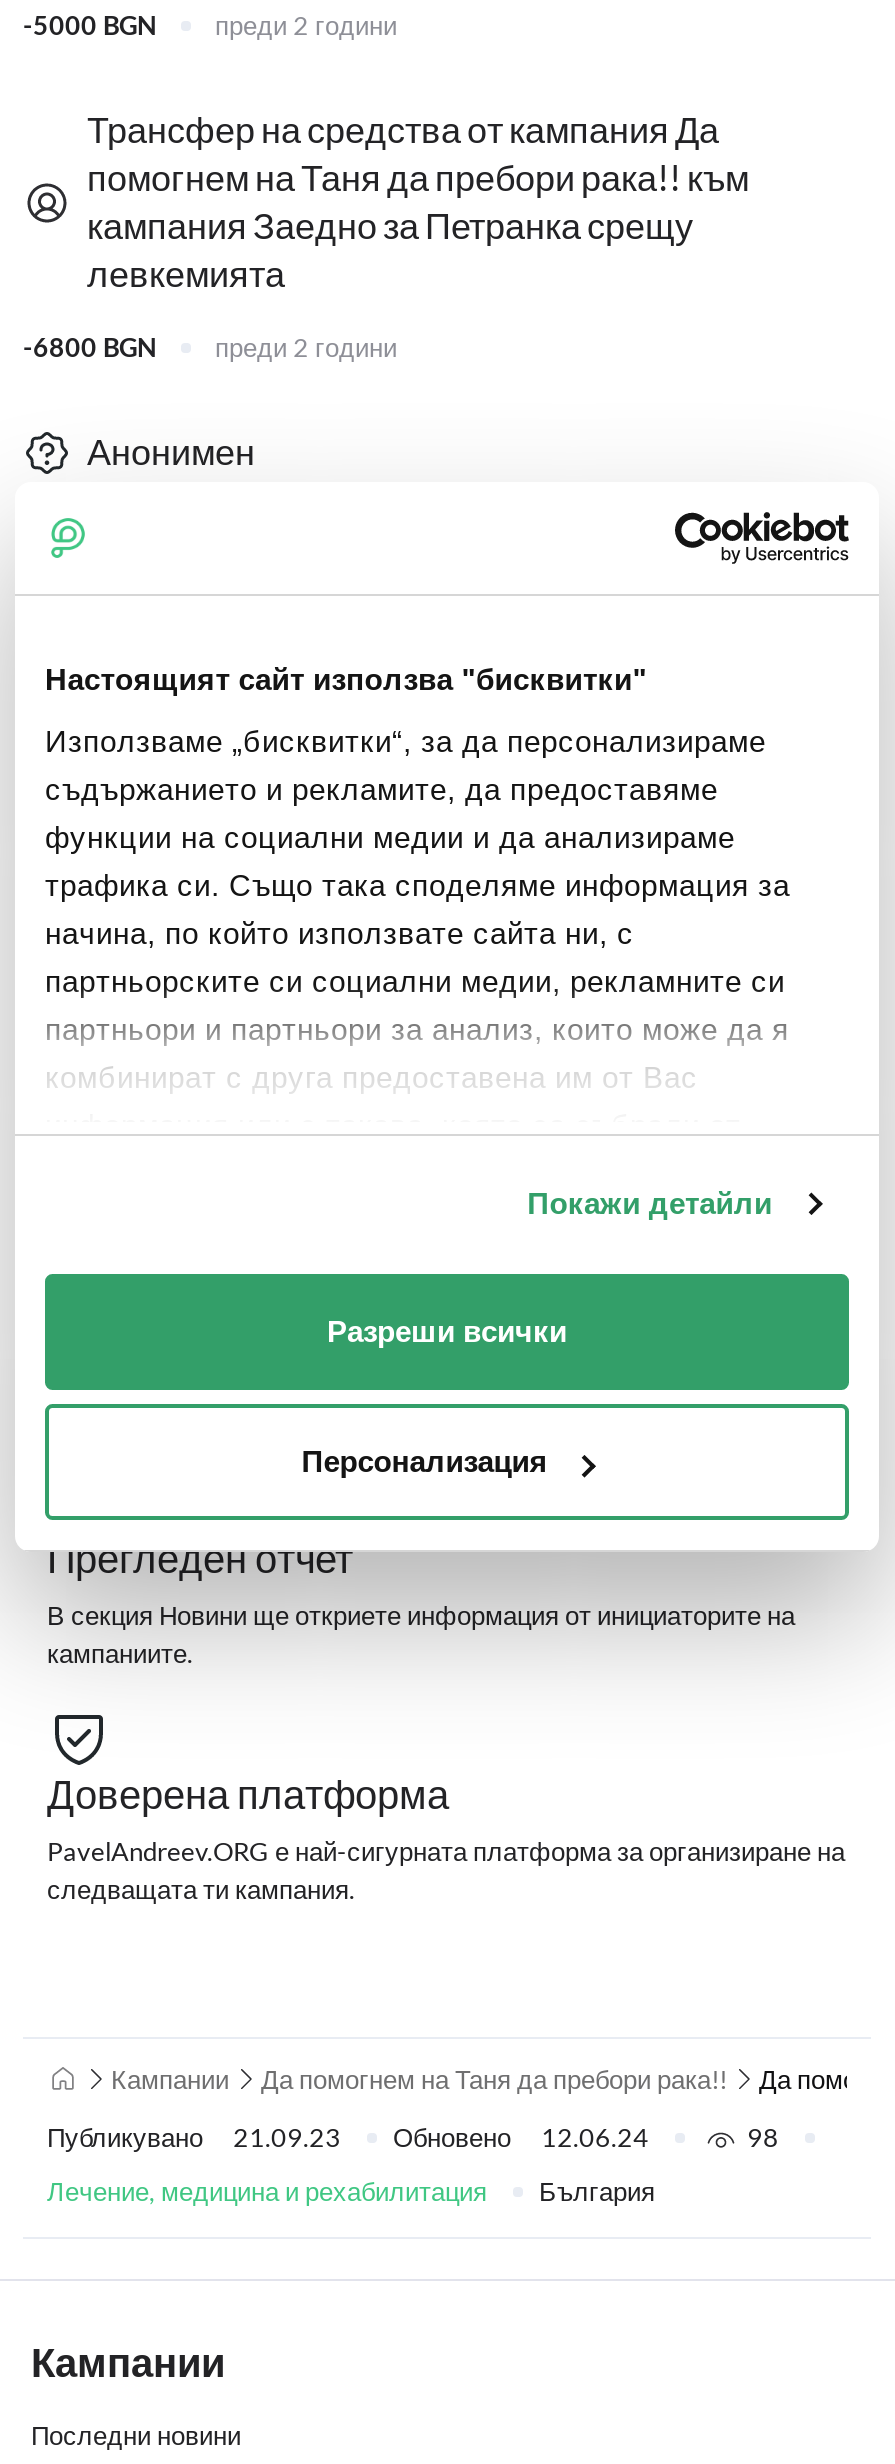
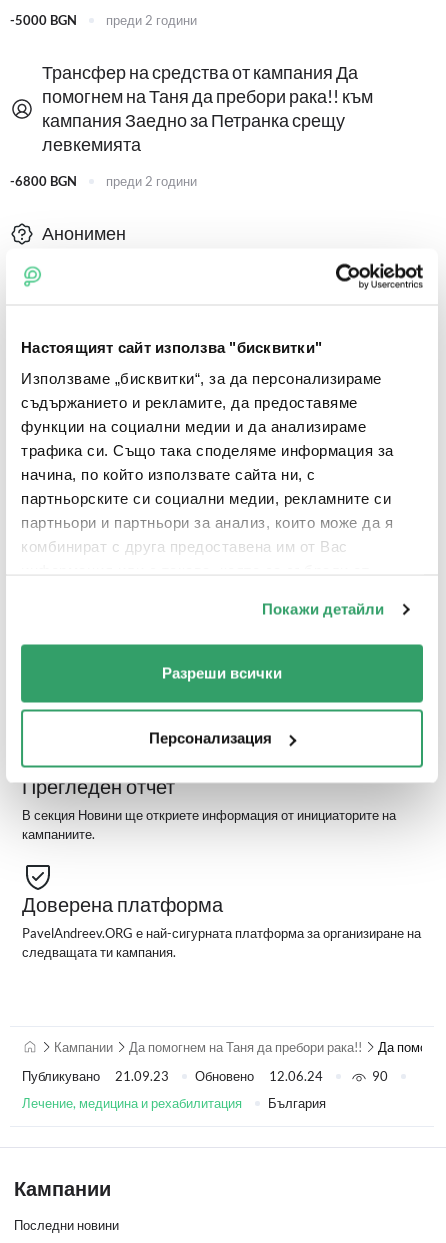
[747,2121,779,2153] 98 -> [372,1068,388,1084] 90

